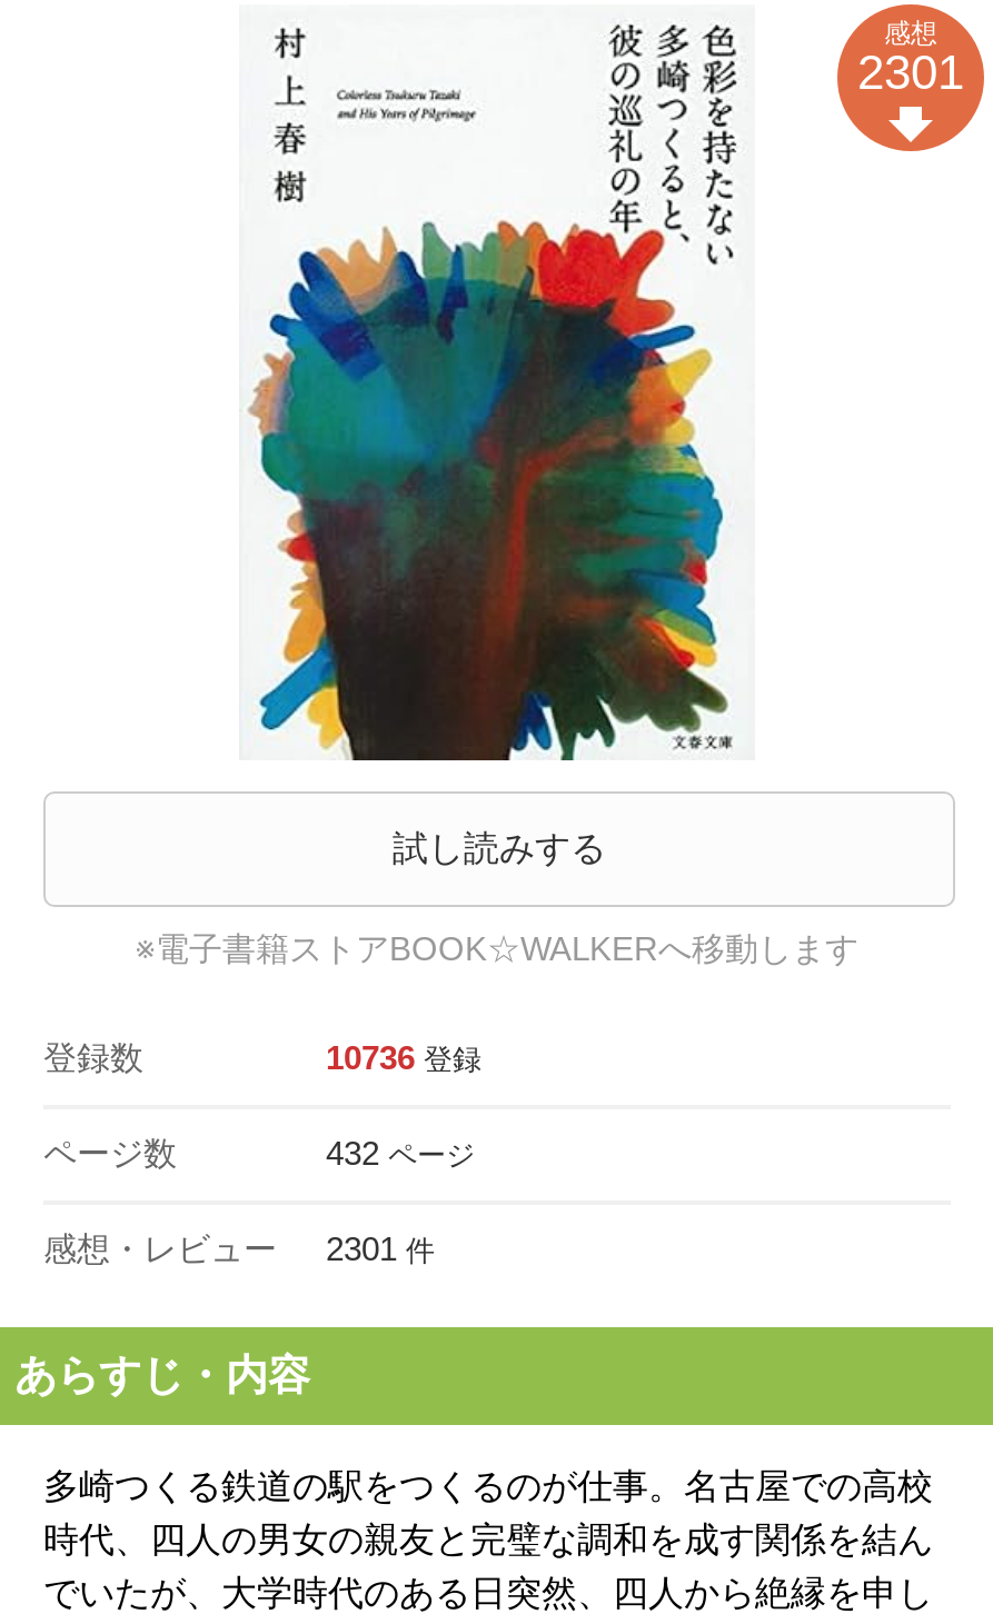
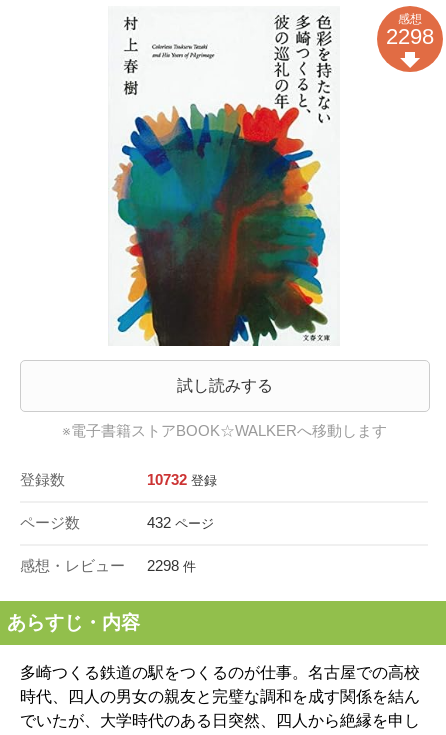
[857,44,964,100] 2301 -> [386,24,434,49] 2298
[326,1038,481,1076] 10736 登録 -> [147,471,217,488] 10732 登録
[43,1229,435,1267] 感想・レビュー 2301 件 -> [20,557,196,574] 感想・レビュー 2298 件

